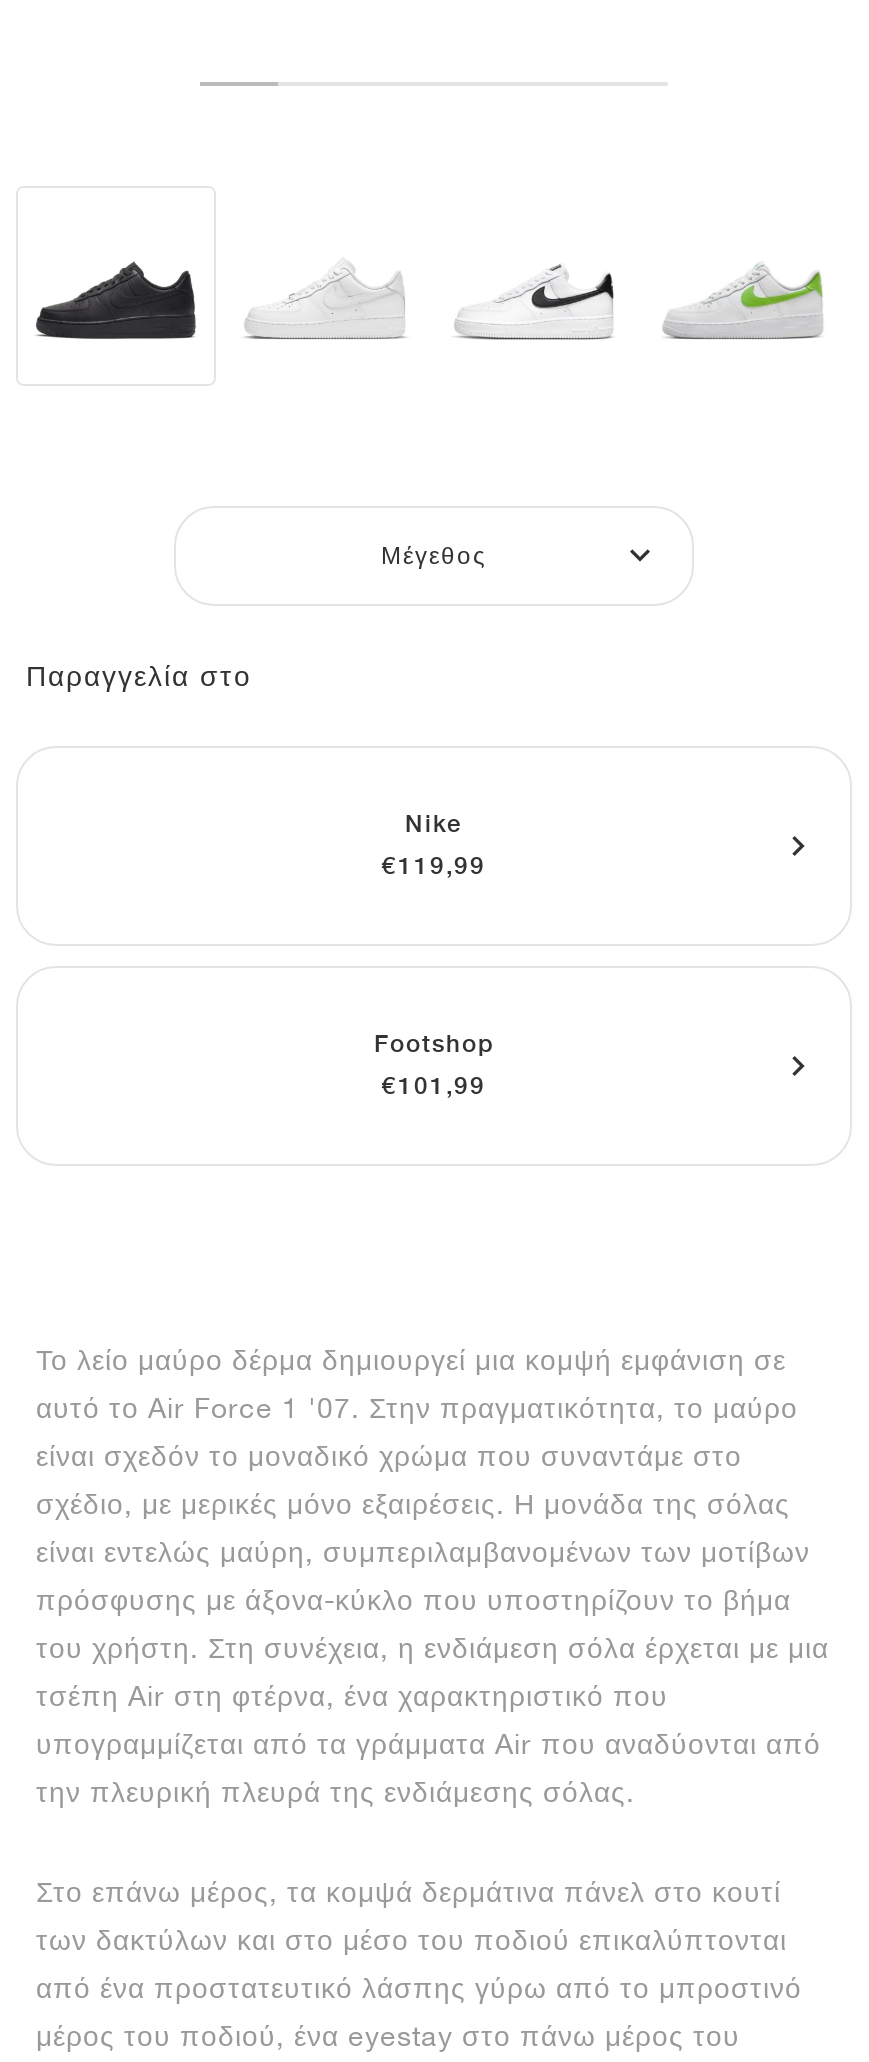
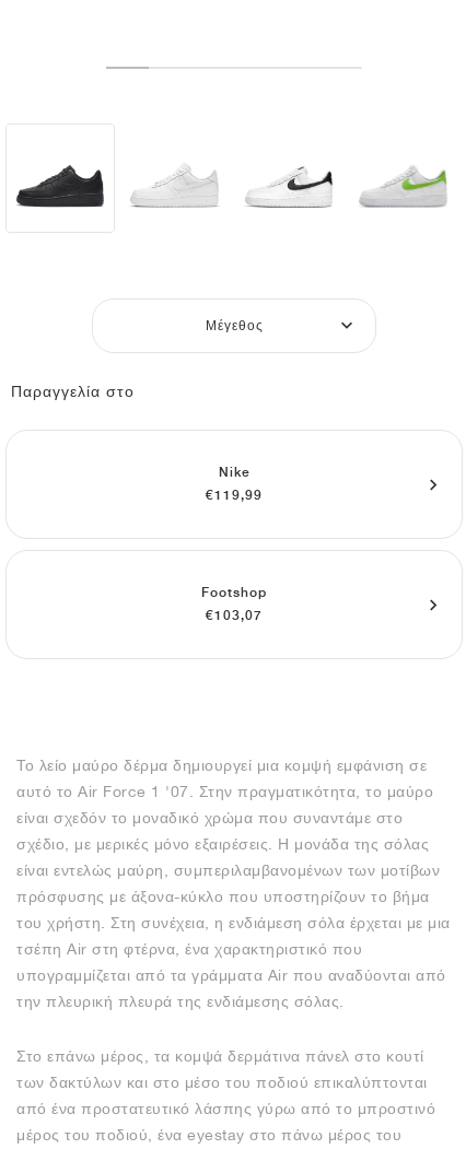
[382,1073,486,1101] €101,99 -> [206,608,263,623] €103,07

